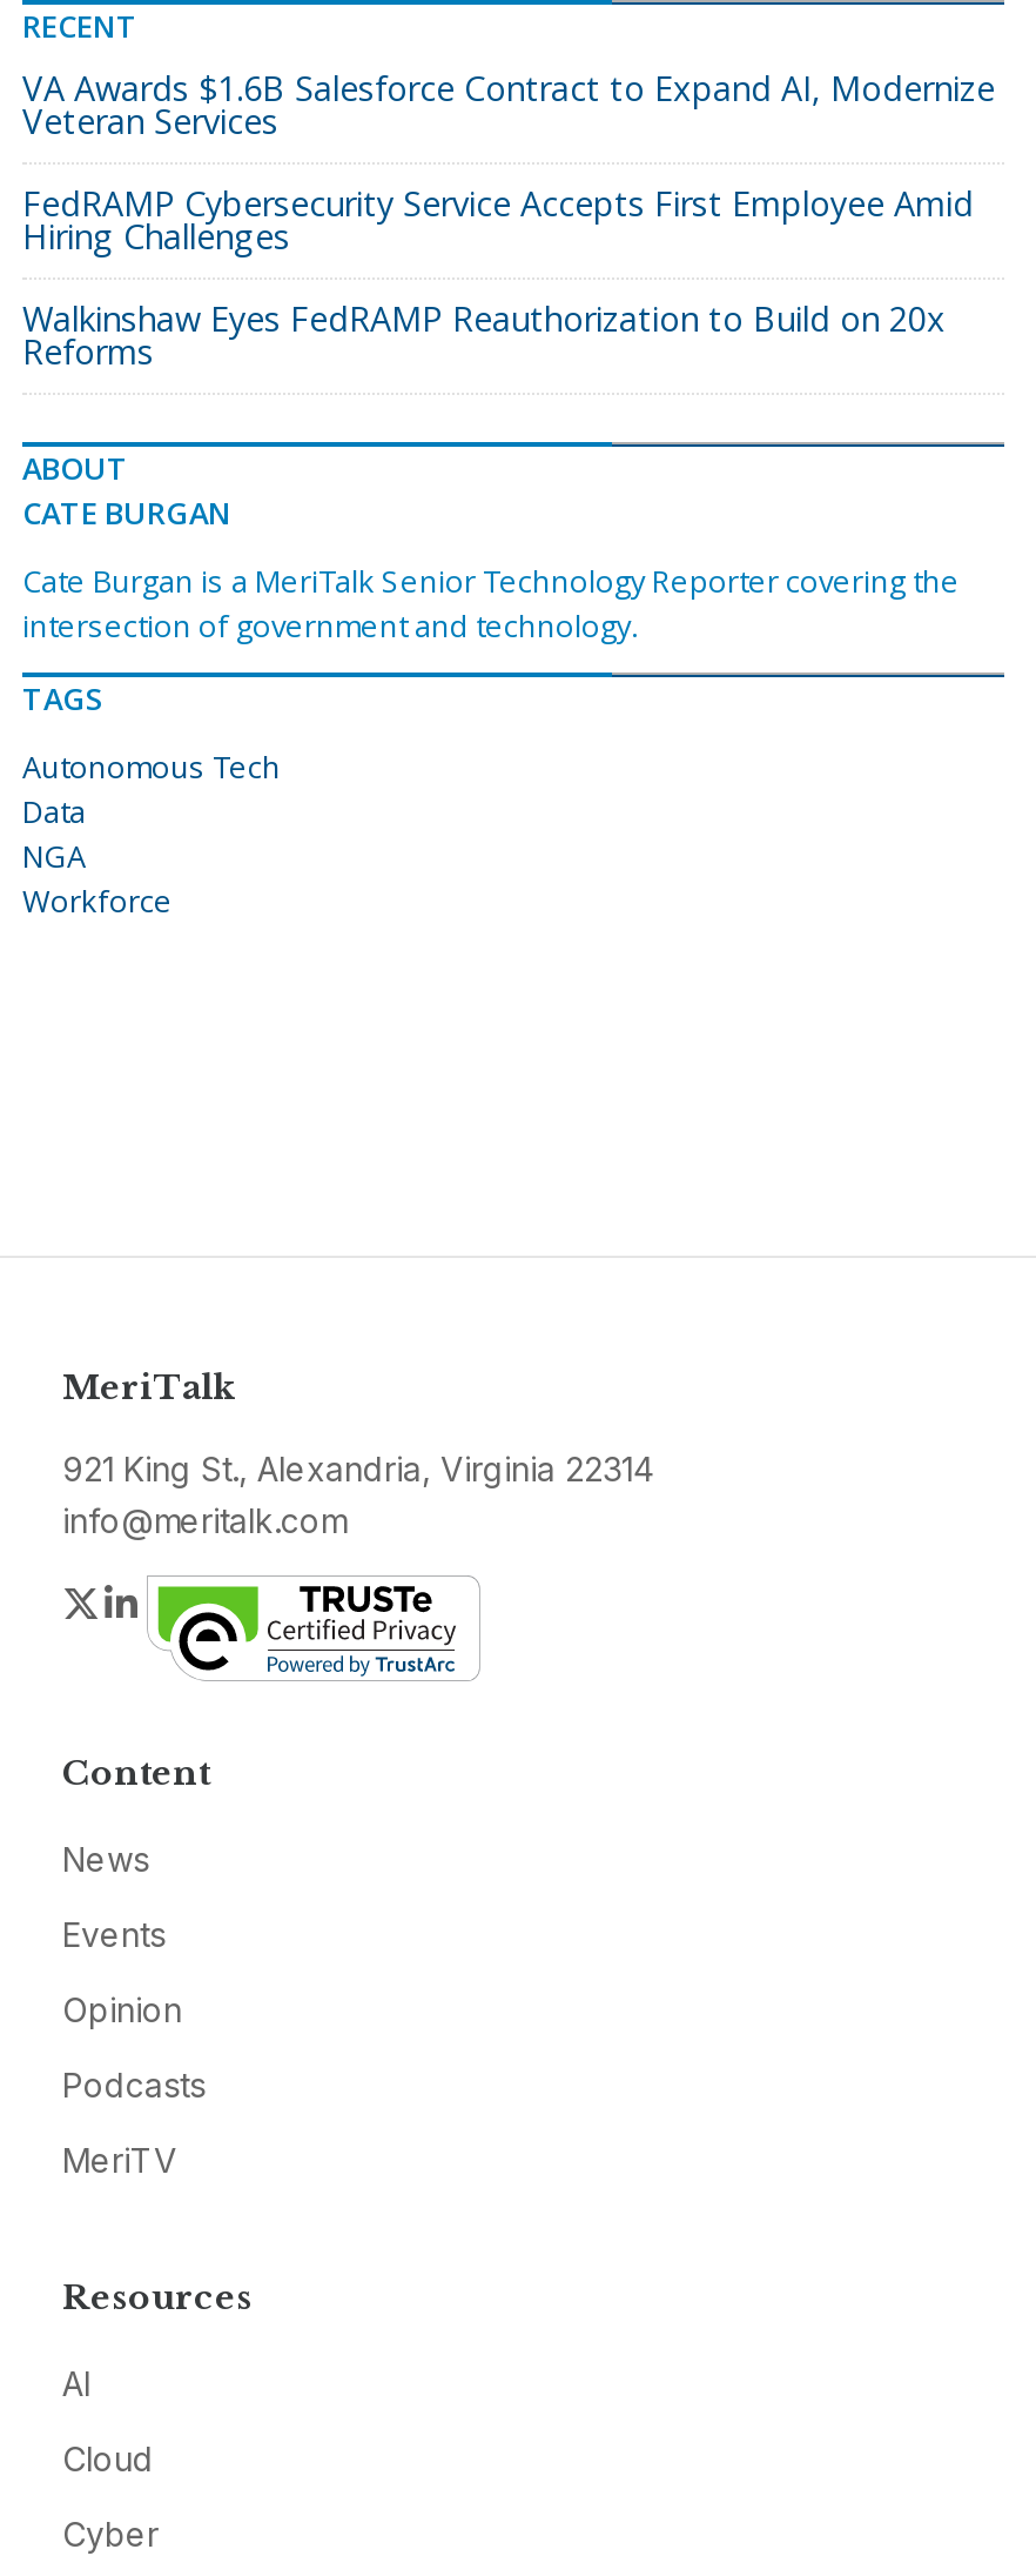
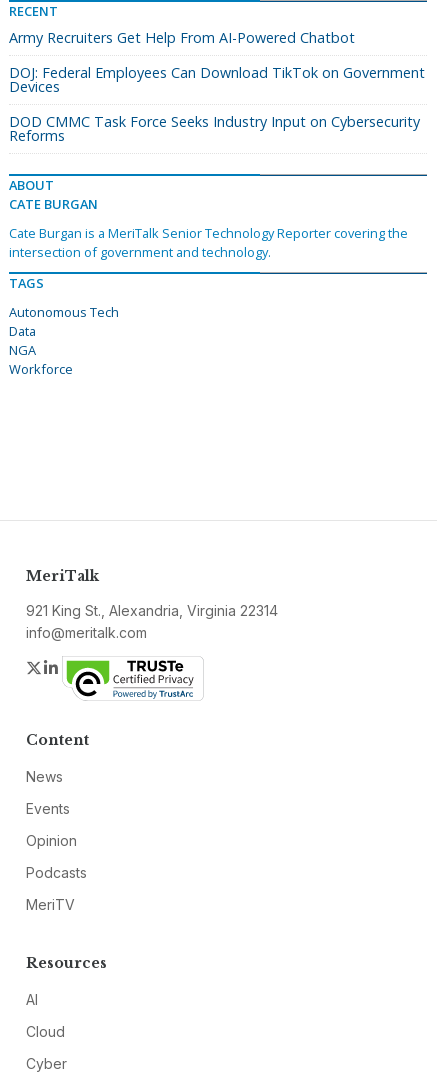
[22,66,995,144] VA Awards $1.6B Salesforce Contract to Expand AI, Modernize | Veteran Services -> [9,28,355,47] Army Recruiters Get Help From AI-Powered Chatbot
[22,181,974,259] FedRAMP Cybersecurity Service Accepts First Employee Amid | Hiring Challenges -> [9,63,425,96] DOJ: Federal Employees Can Download TikTok on Government | Devices
[22,297,946,341] Walkinshaw Eyes FedRAMP Reauthorization to Build on 20x -> [9,112,420,131] DOD CMMC Task Force Seeks Industry Input on Cybersecurity

